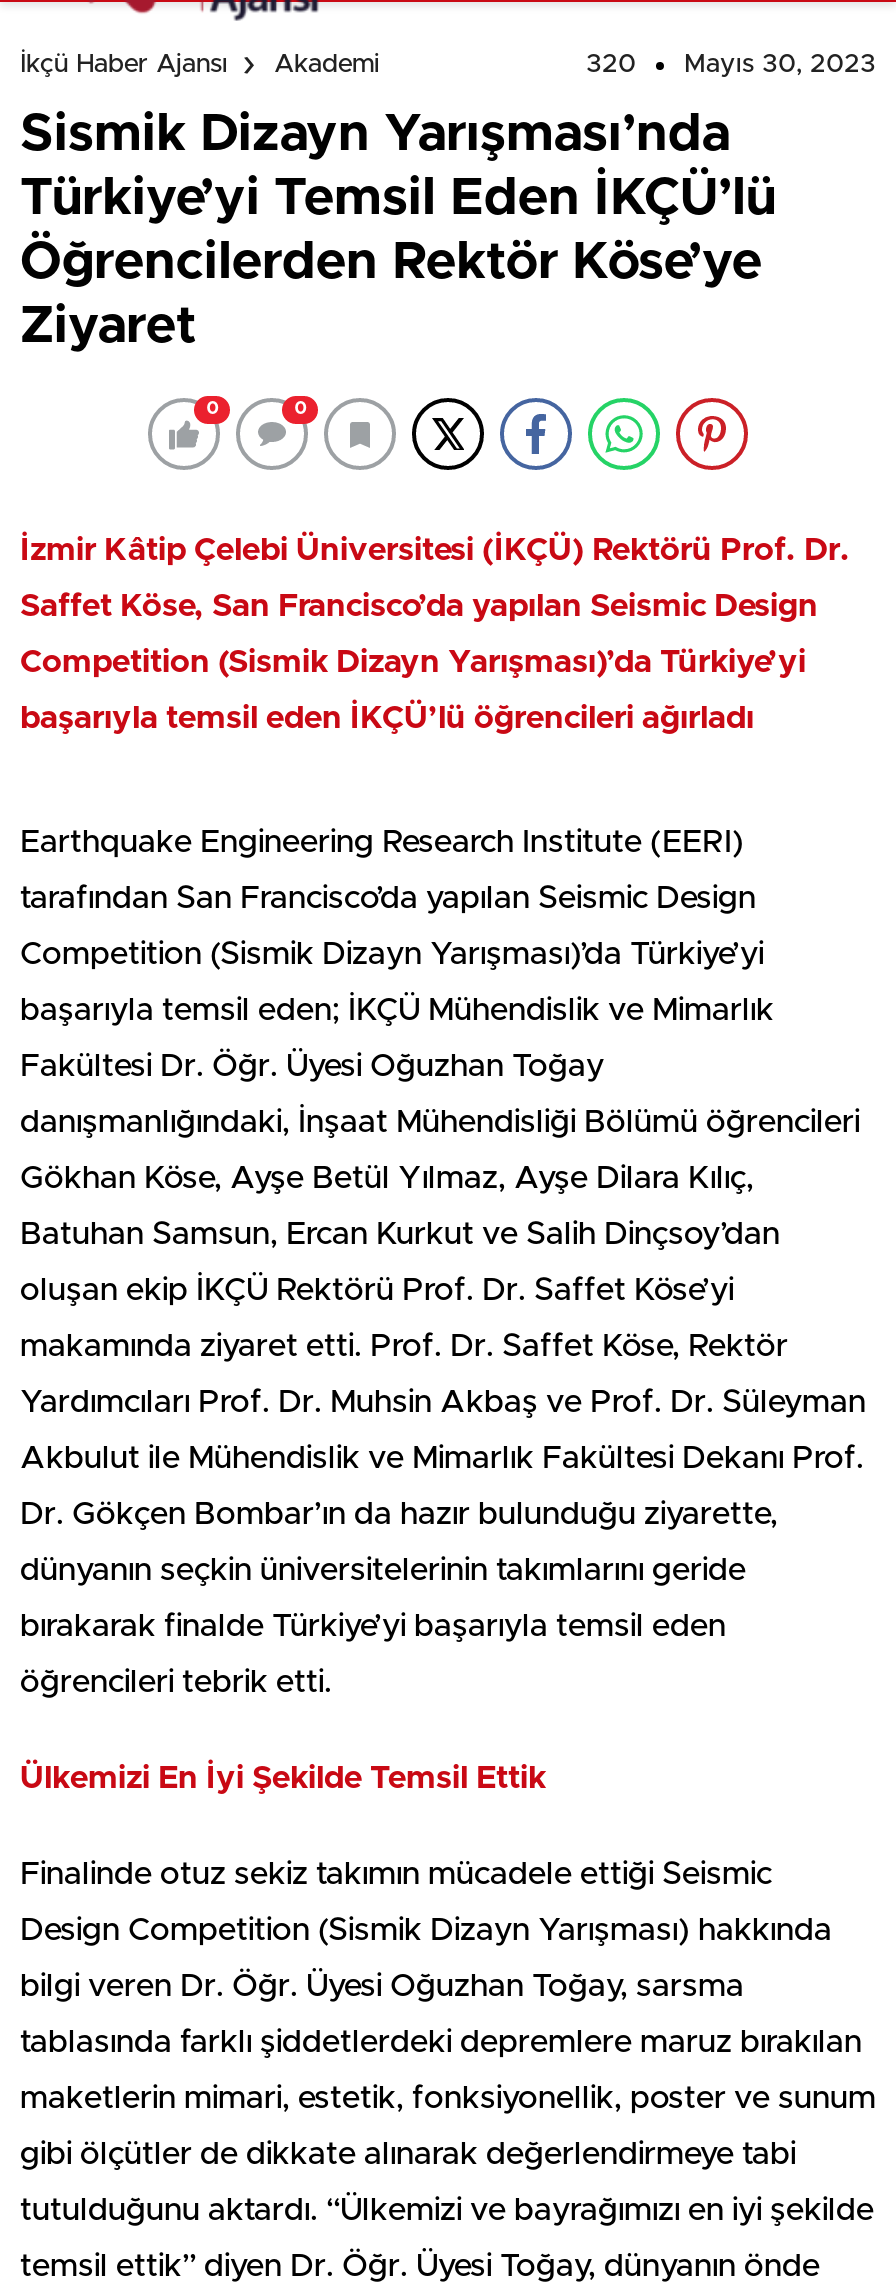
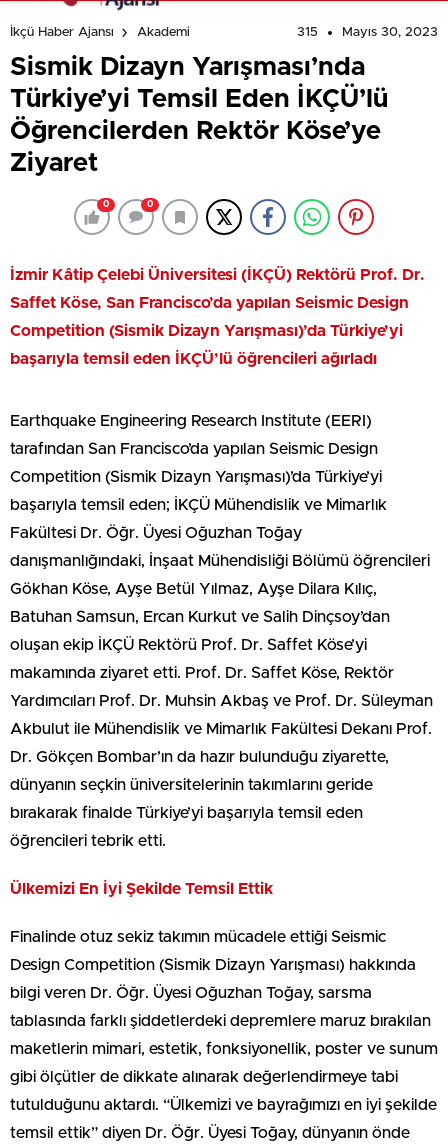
[586,52,876,78] 320 Mayıs 30, 2023 -> [297,26,438,39] 315 Mayıs 30, 2023

